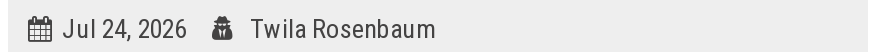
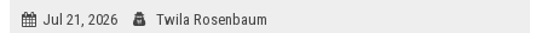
[62,14,434,44] Jul 24, 2026 Twila Rosenbaum -> [42,11,267,28] Jul 21, 2026 Twila Rosenbaum

